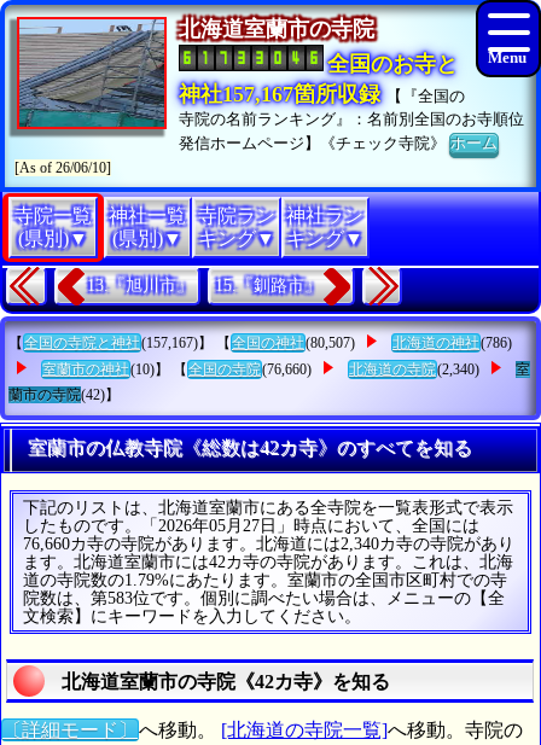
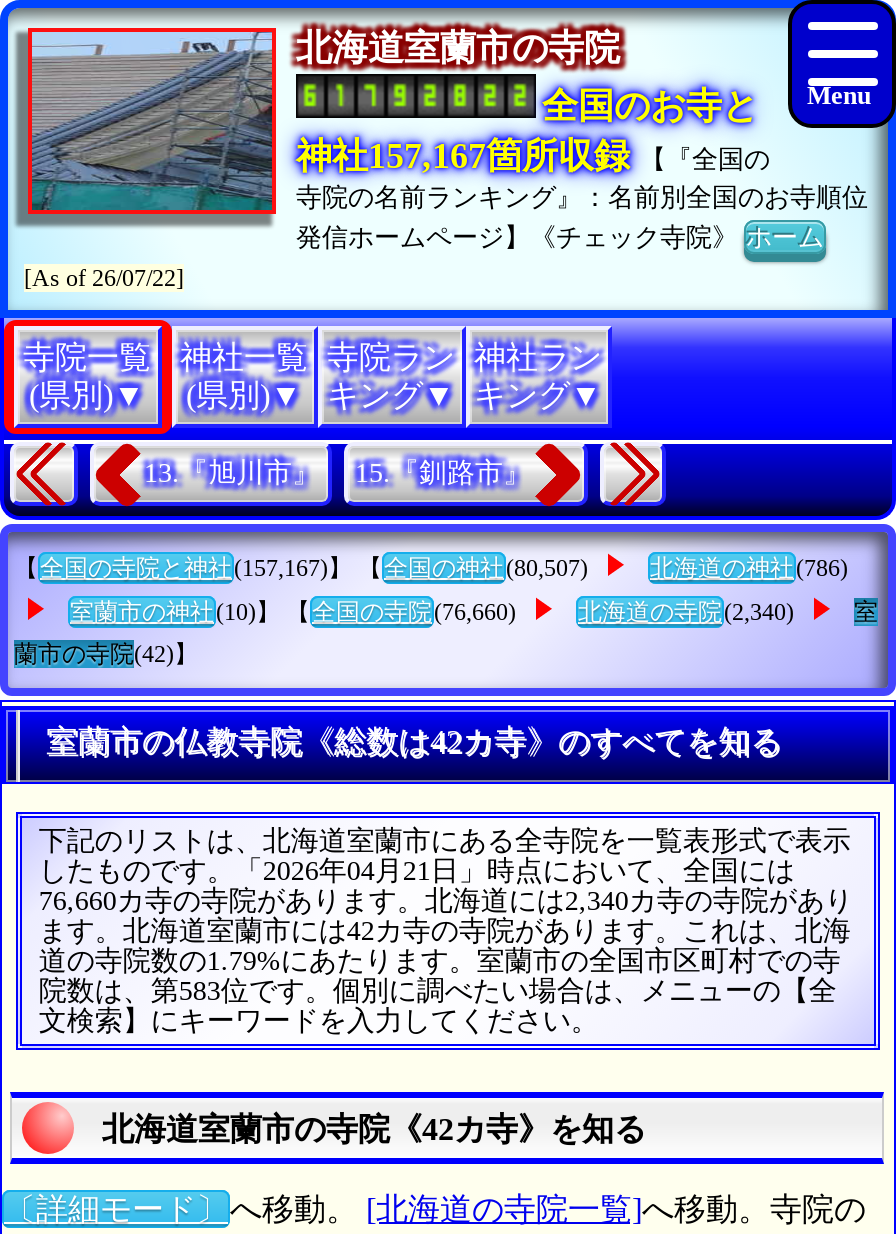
[14,159,111,176] [As of 26/06/10] -> [24,264,184,292] [As of 26/07/22]
[23,517,480,535] したものです。「2026年05月27日」時点において、全国には -> [39,856,795,886] したものです。「2026年04月21日」時点において、全国には

